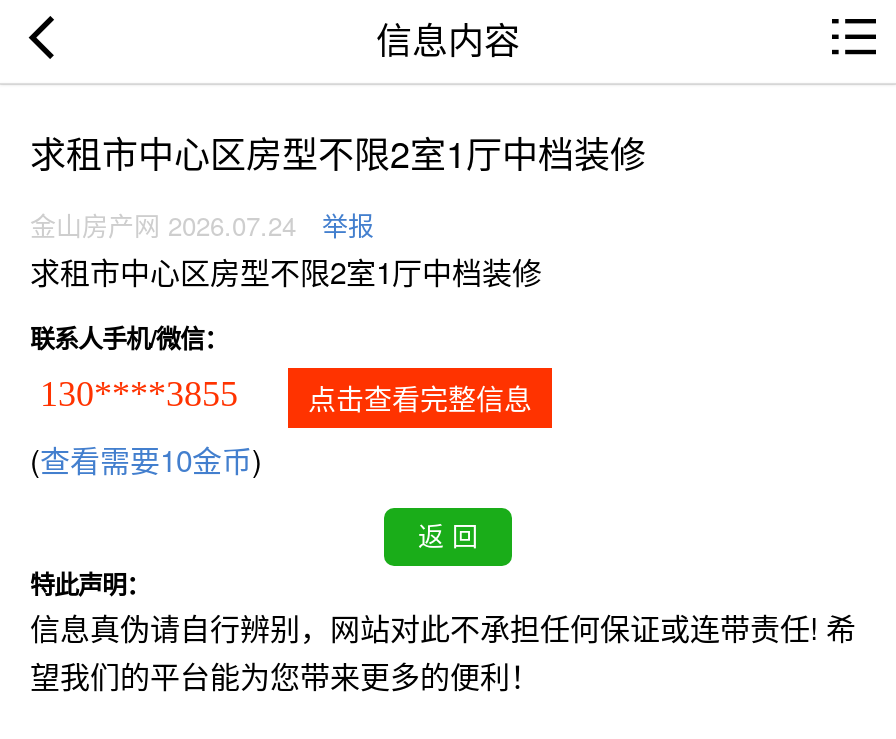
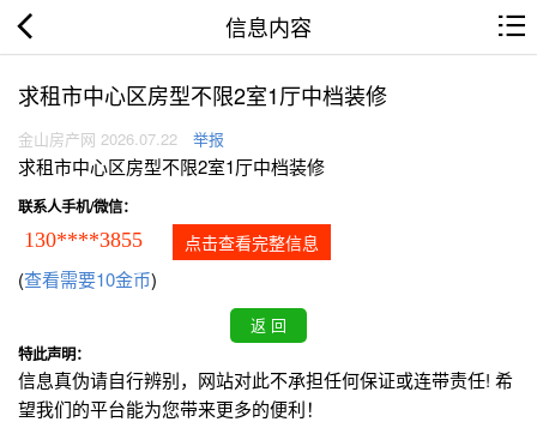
[30,206,374,244] 金山房产网 2026.07.24 举报 -> [18,127,224,150] 金山房产网 2026.07.22 举报

